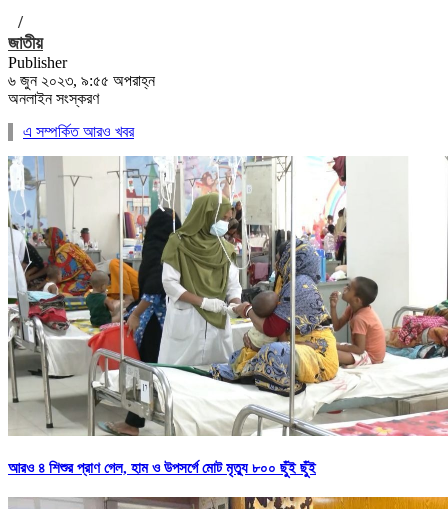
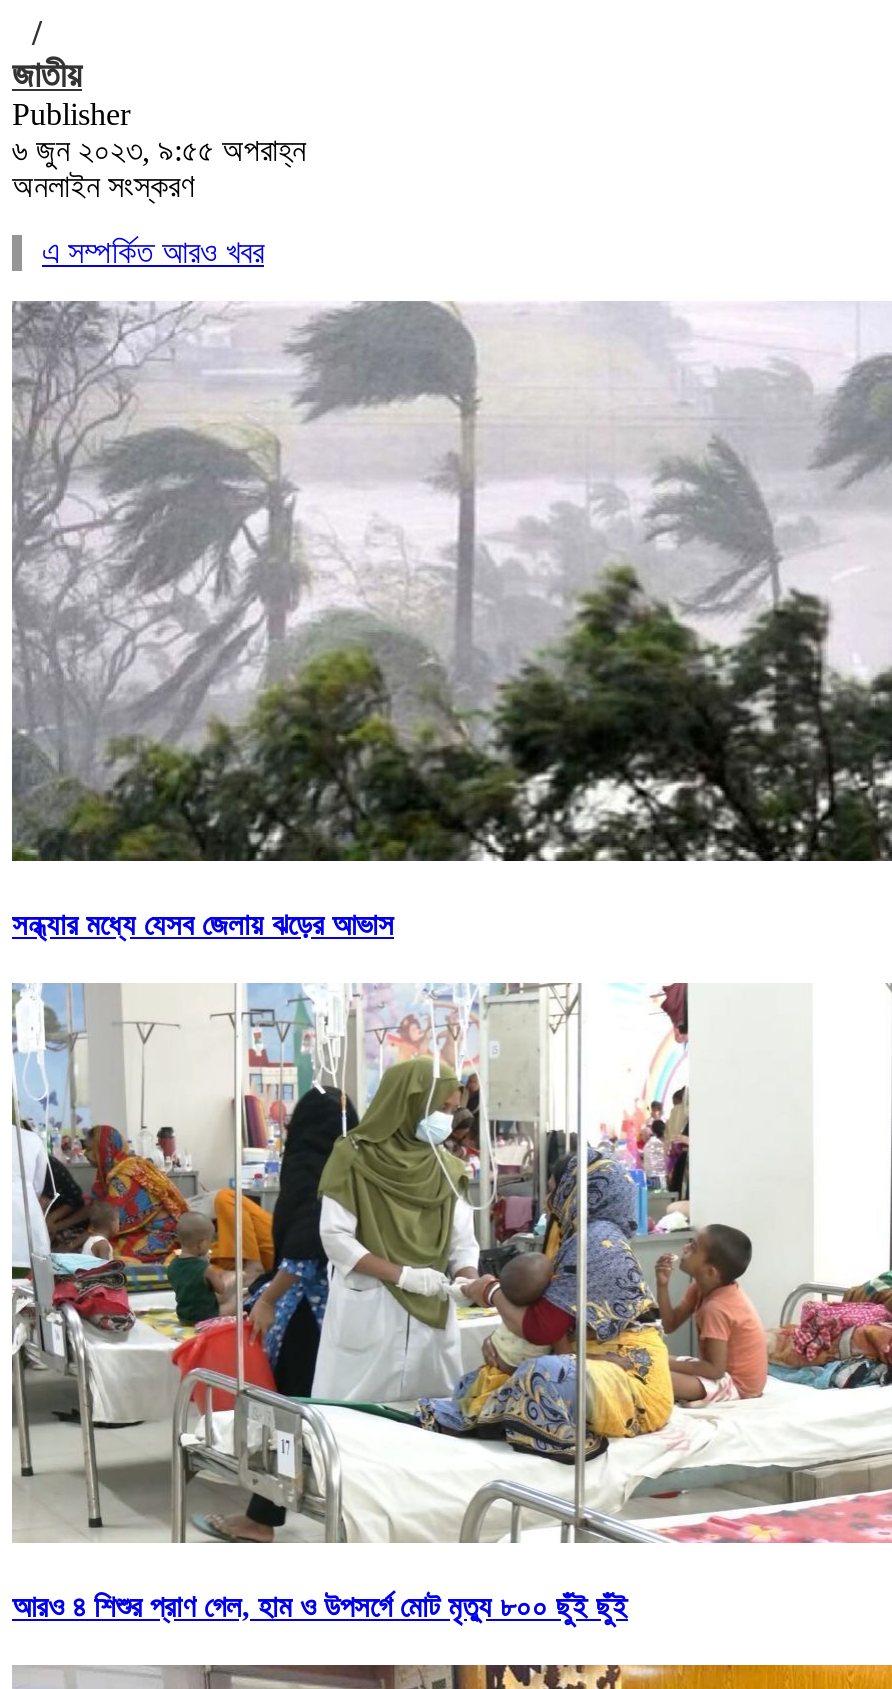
none -> [10,301,886,941] [image] | সন্ধ্যার মধ্যে যেসব জেলায় ঝড়ের আভাস

